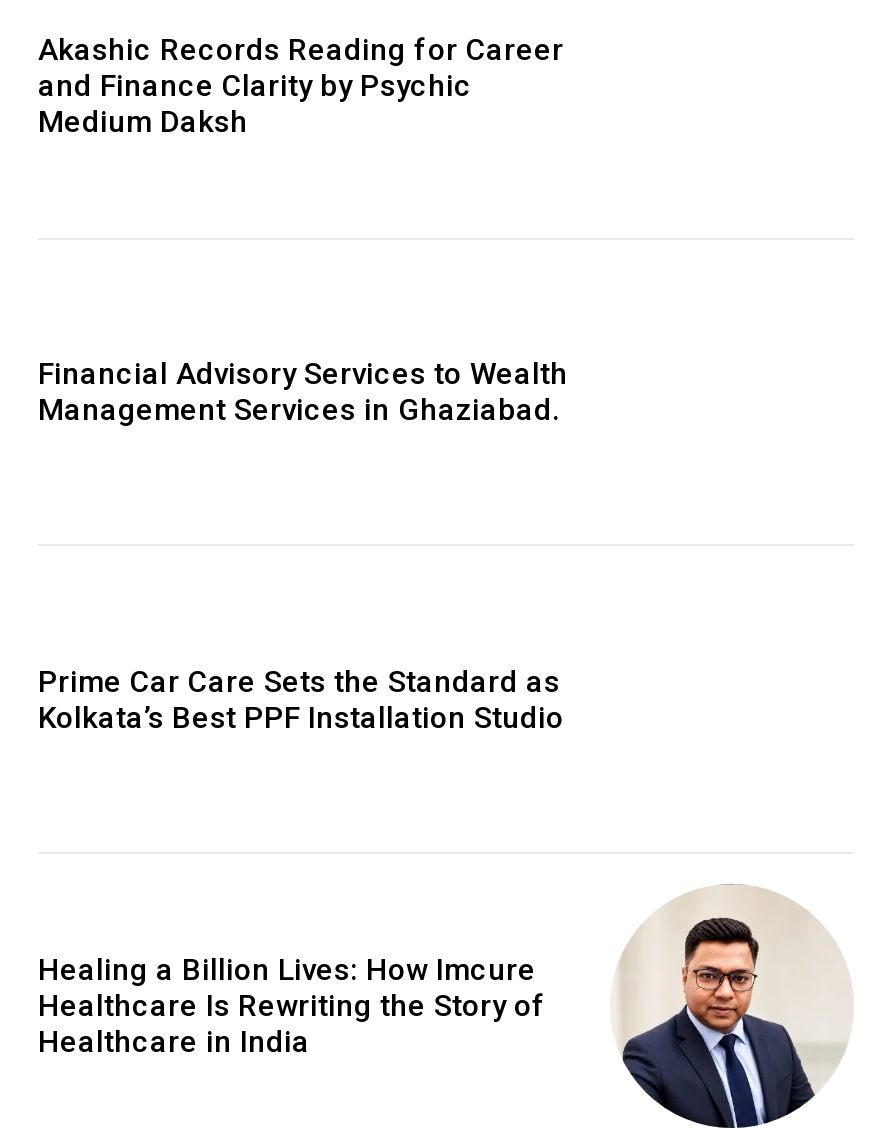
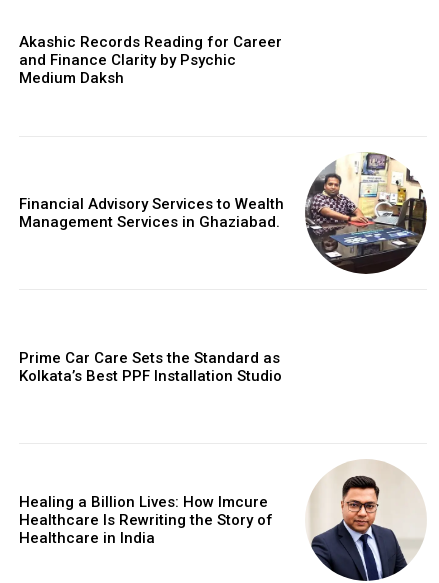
none -> [304,151,428,275] [image]

